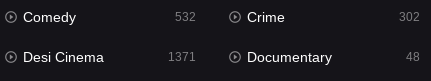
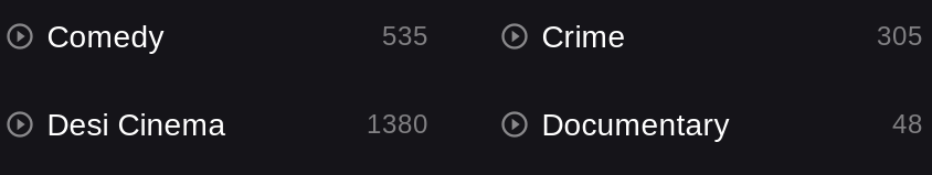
[175,10,196,24] 532 -> [382,21,428,52] 535
[399,10,420,24] 302 -> [877,21,923,52] 305
[168,50,196,64] 1371 -> [367,109,428,140] 1380

